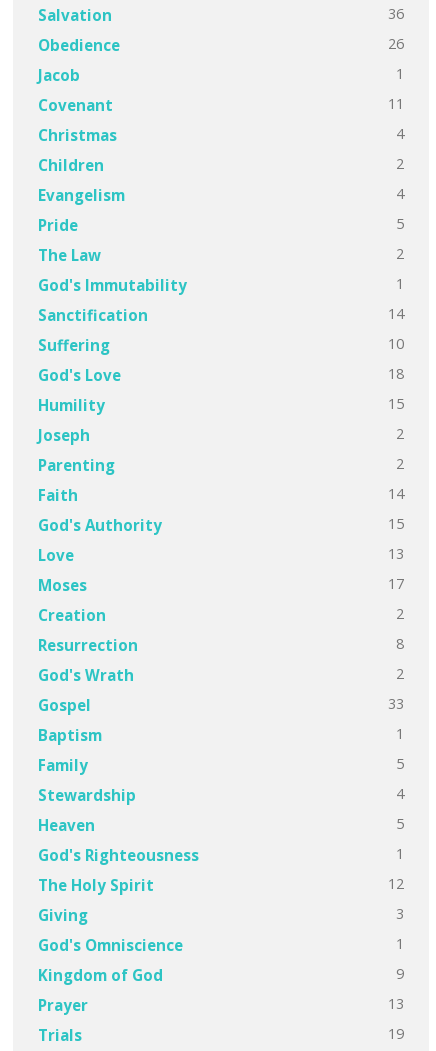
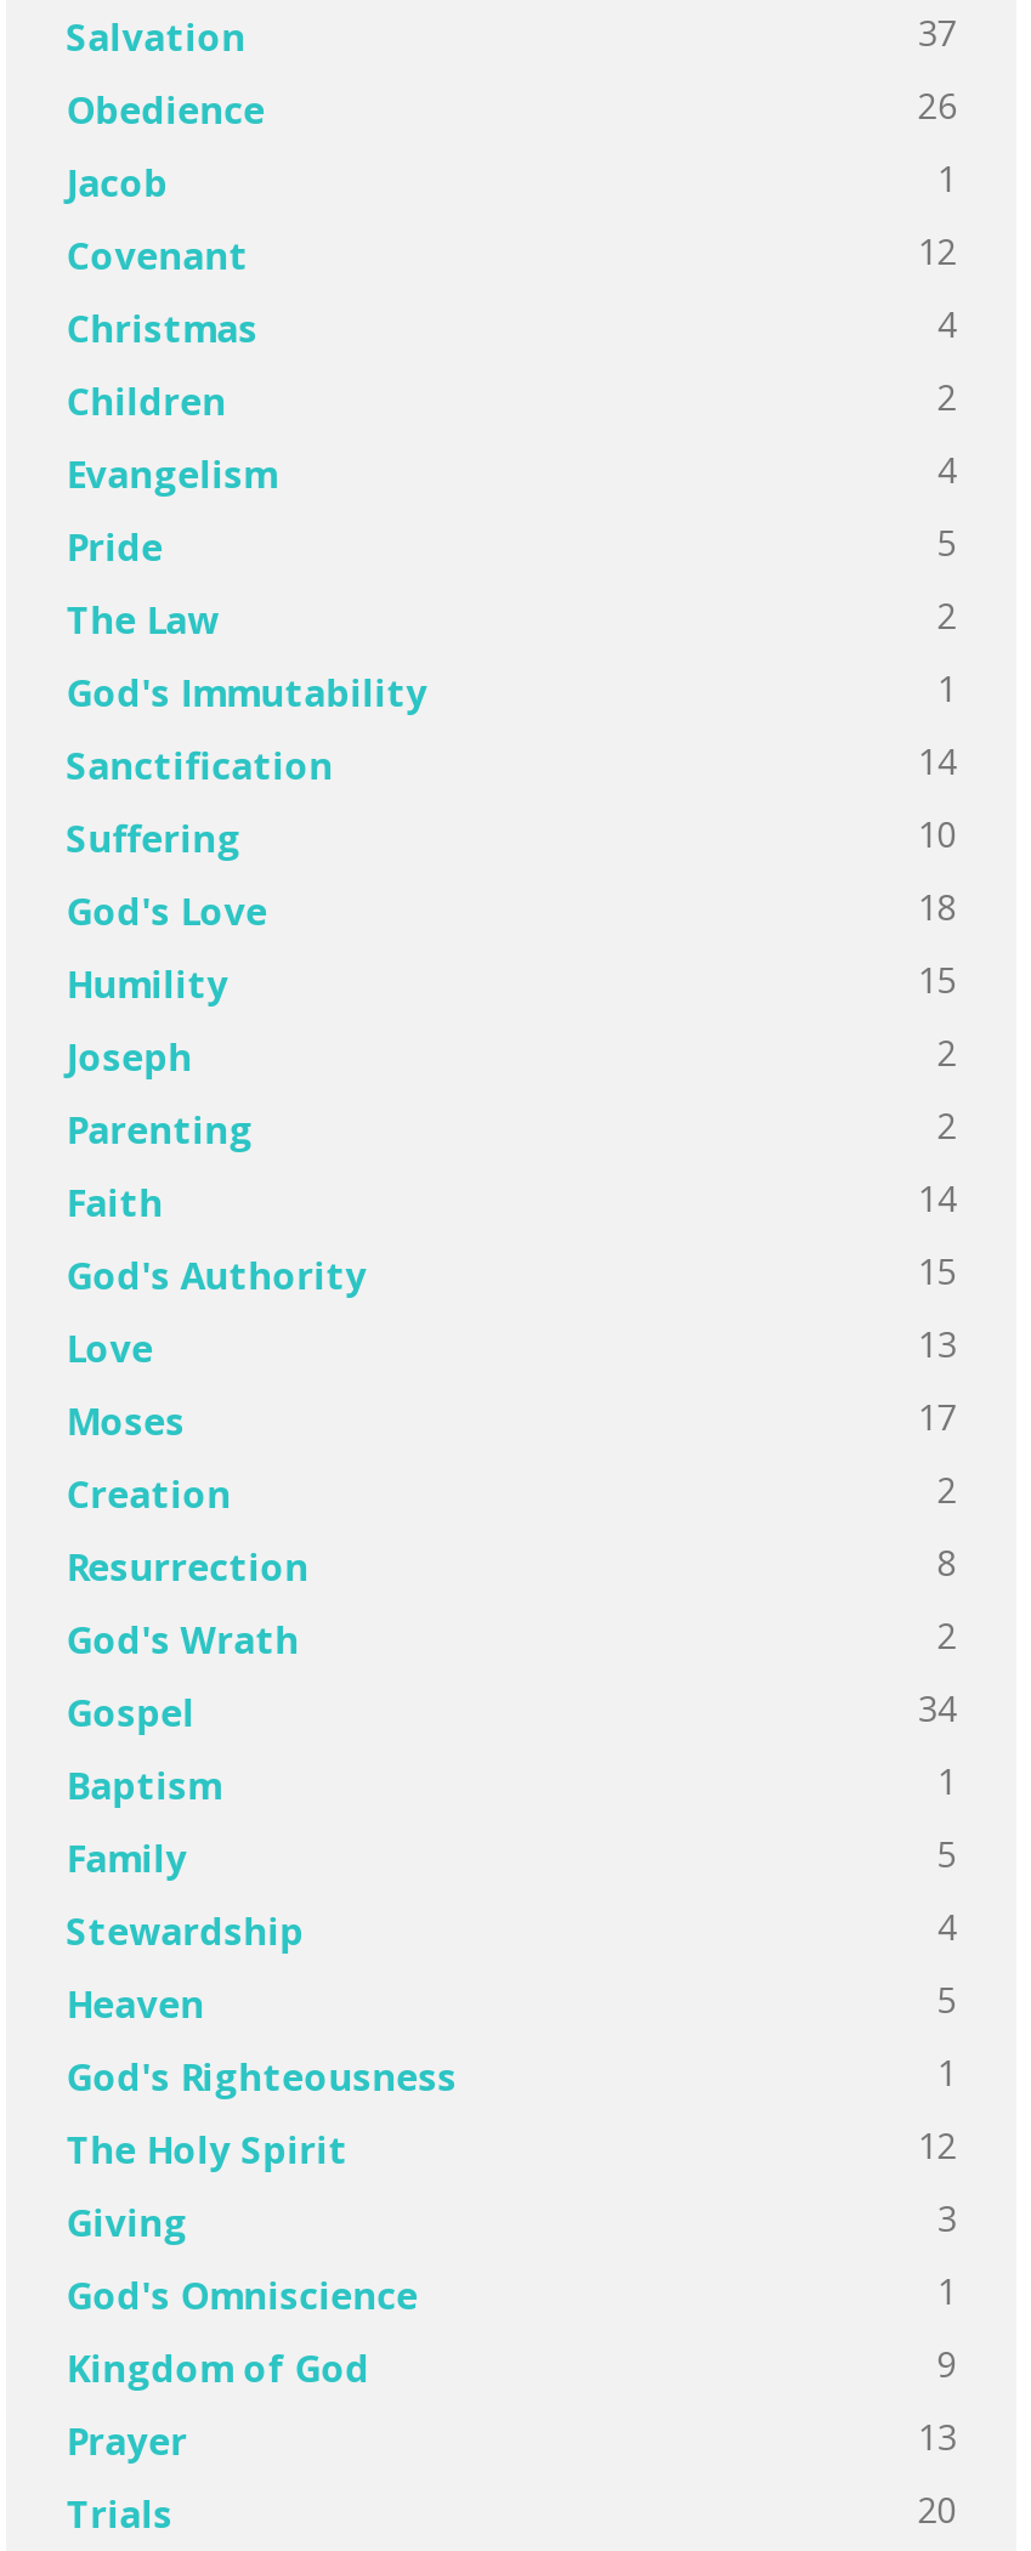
[388,4,404,23] 36 -> [918,10,956,56] 37
[388,94,404,113] 11 -> [918,229,956,275] 12
[388,694,404,713] 33 -> [918,1686,956,1732] 34
[388,1024,404,1043] 19 -> [918,2487,956,2533] 20

